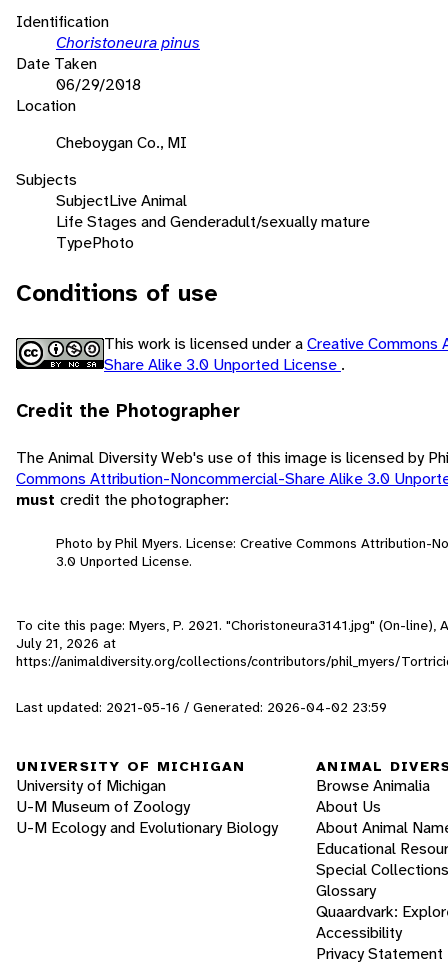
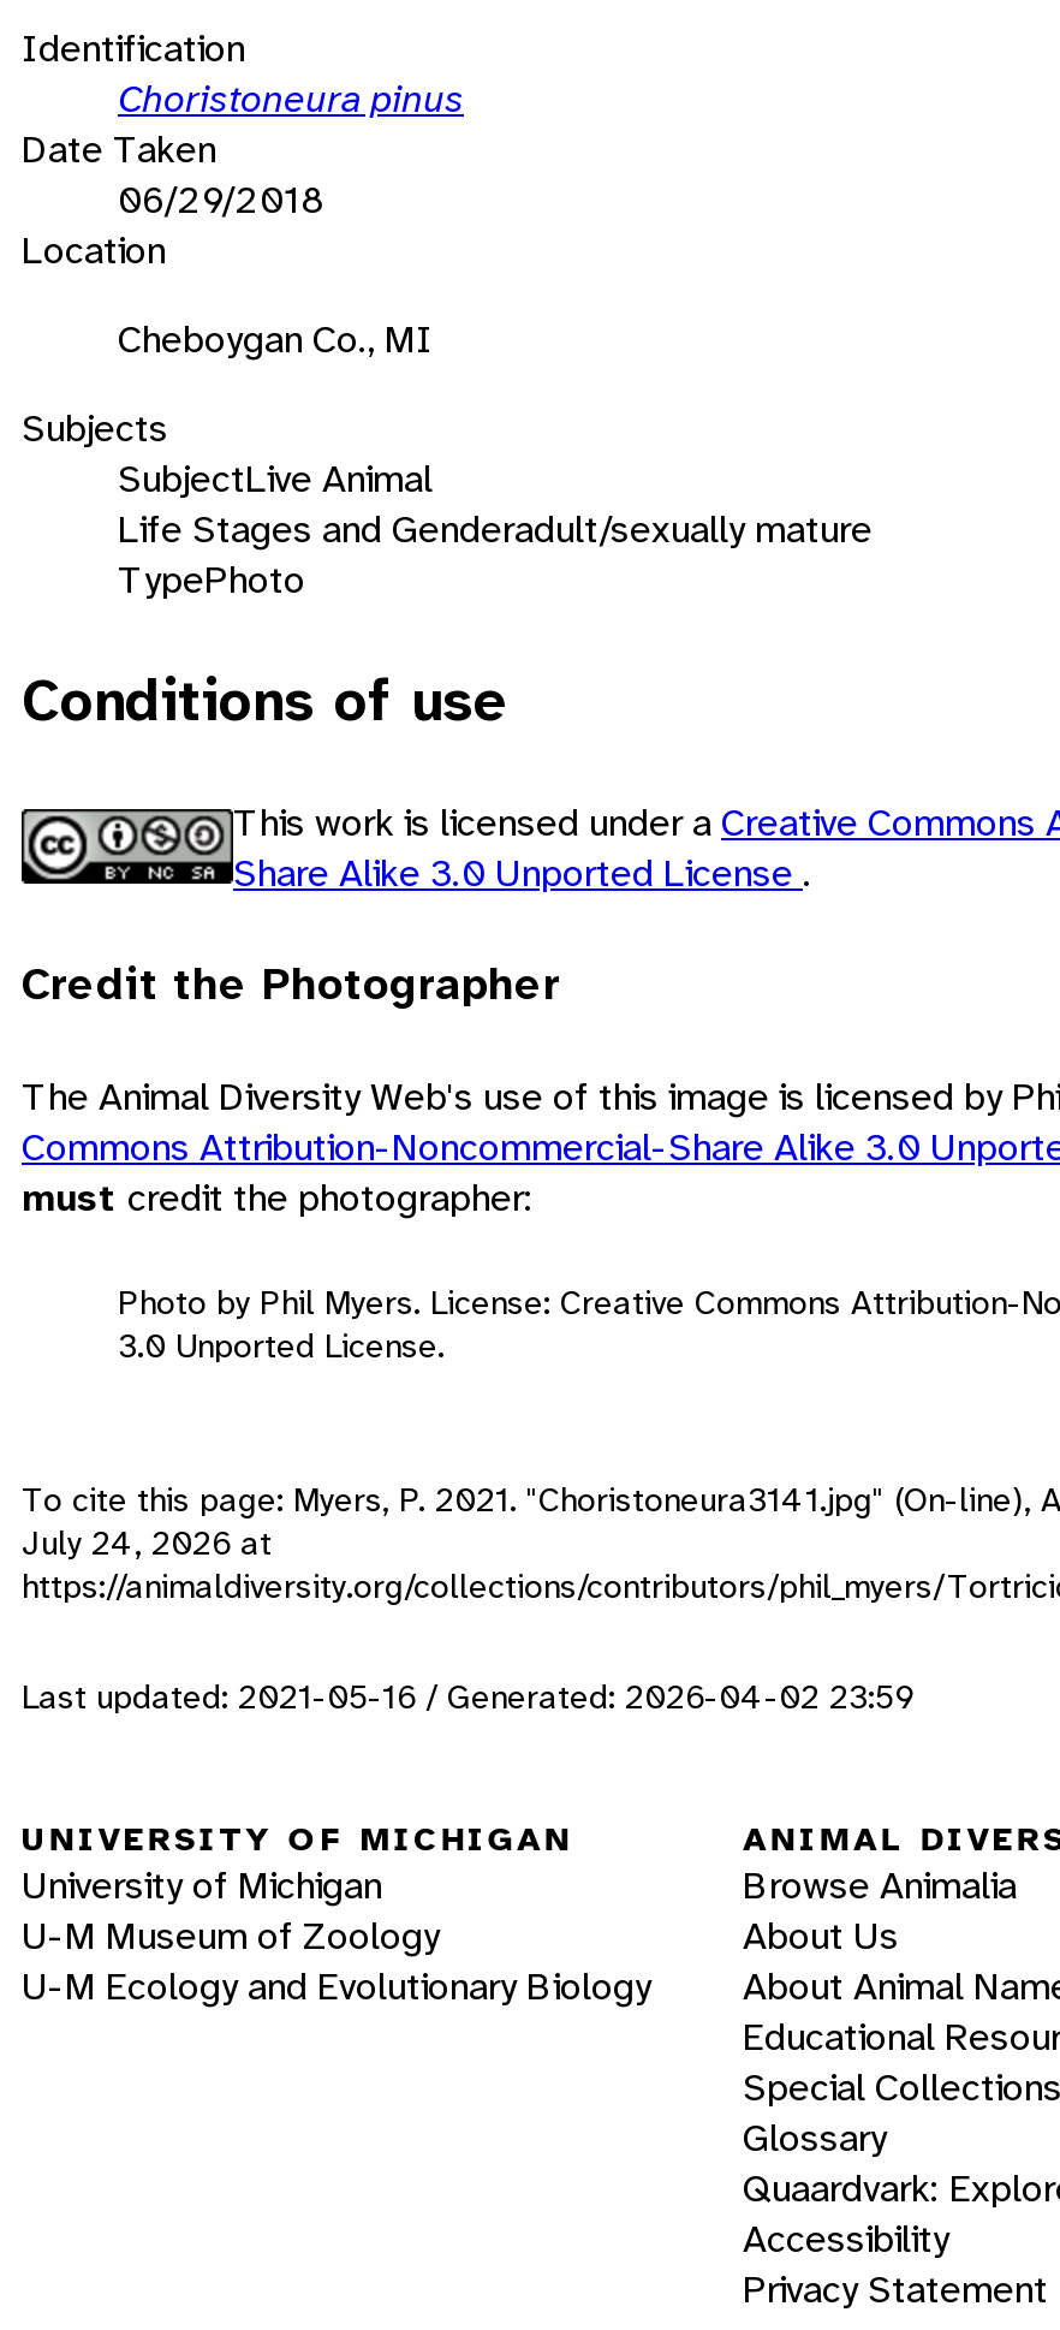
[16,634,116,652] July 21, 2026 at -> [22,1521,272,1564] July 24, 2026 at

